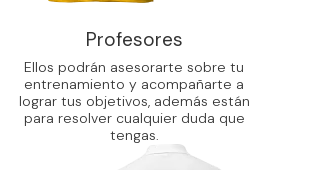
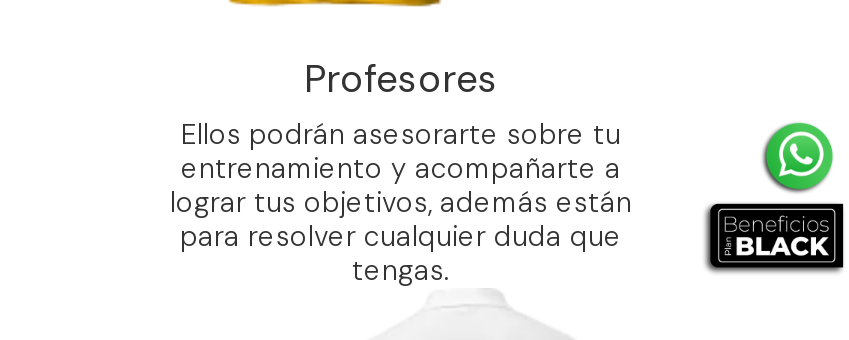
none -> [703,120,843,274] [image]

